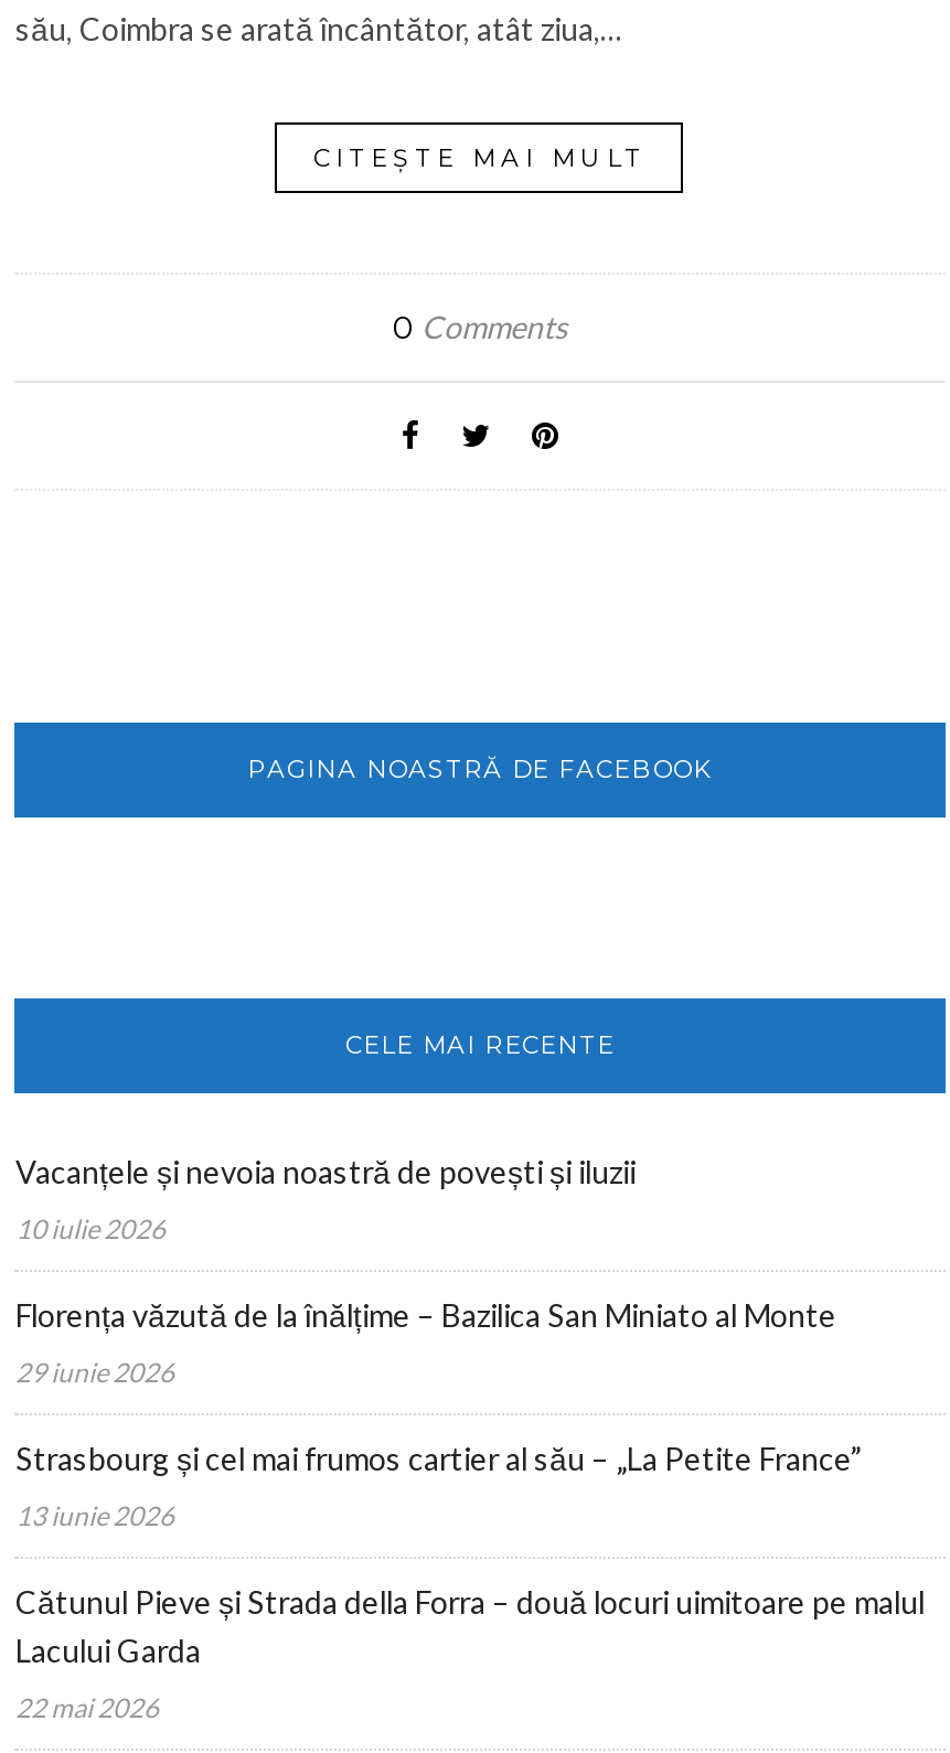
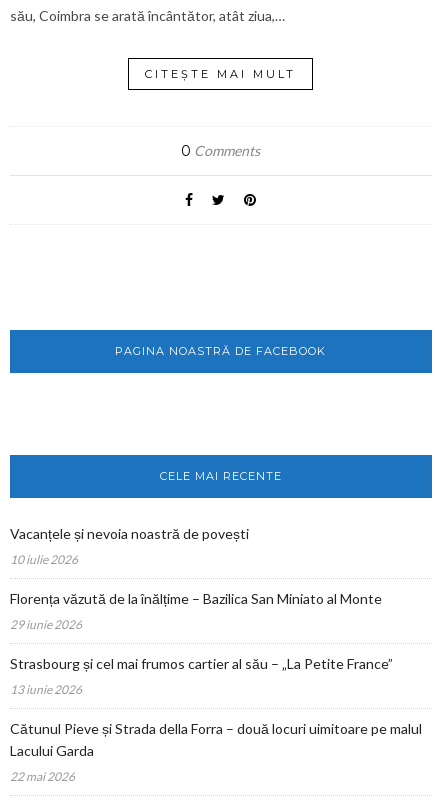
[15,1152,635,1190] Vacanțele și nevoia noastră de povești și iluzii -> [10,525,249,542] Vacanțele și nevoia noastră de povești

